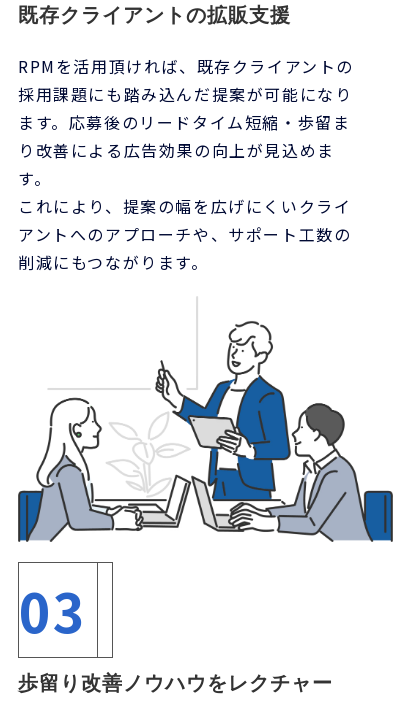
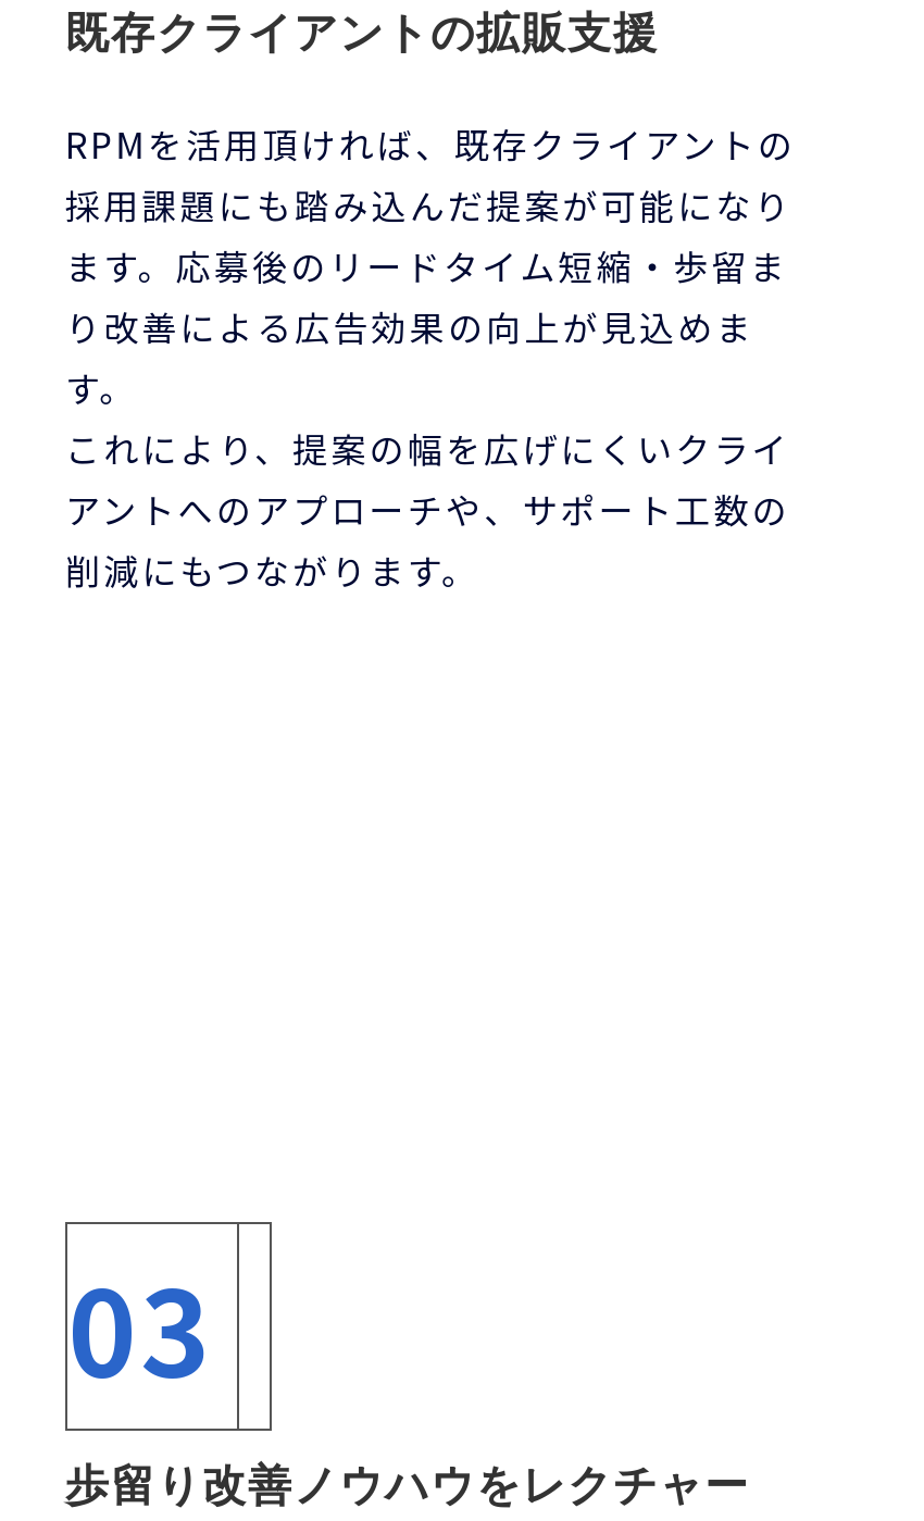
[17,320,394,543] [image] -> none

